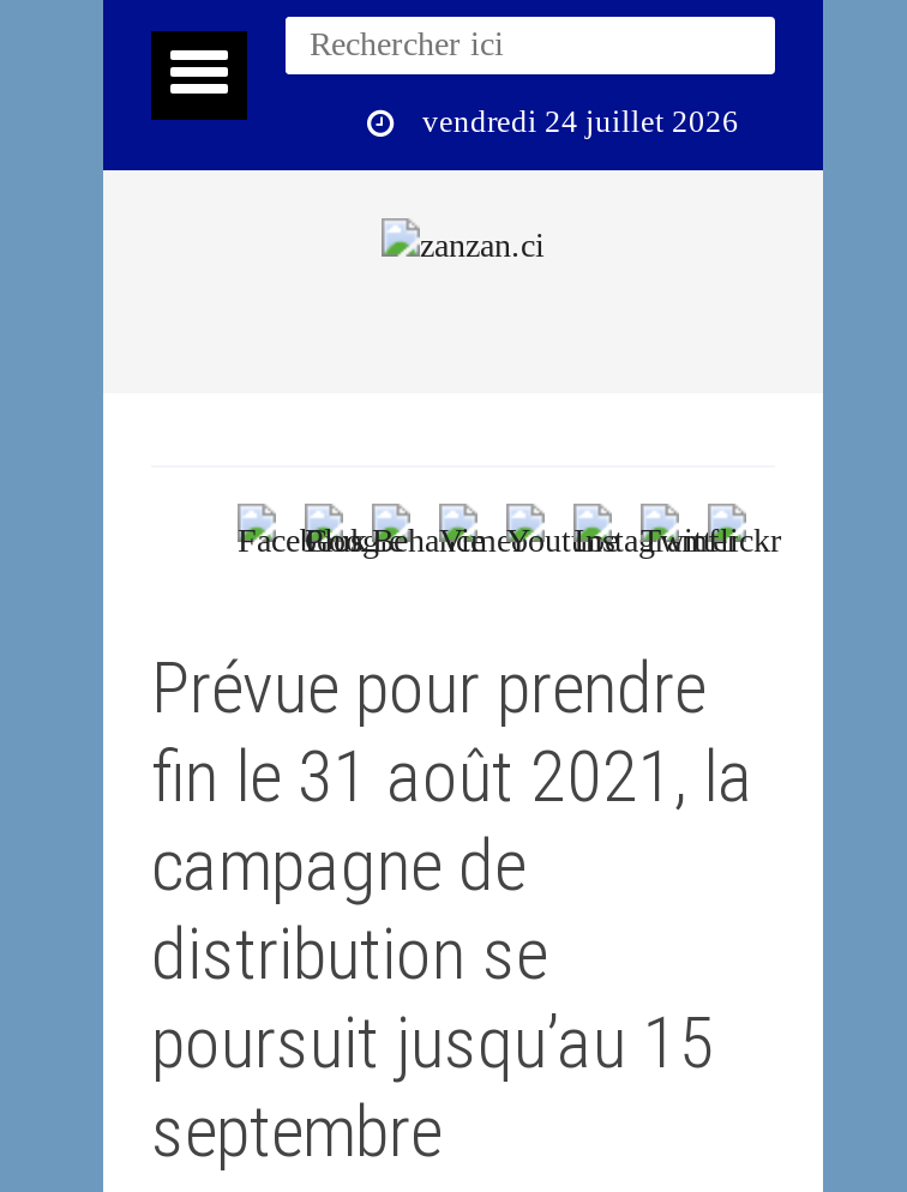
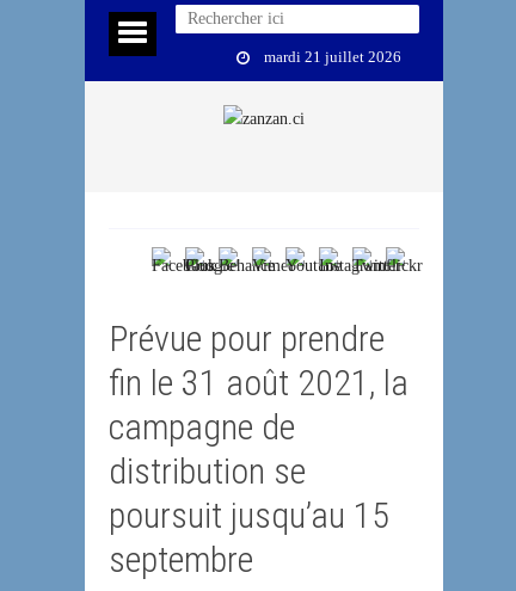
[422,103,739,139] vendredi 24 juillet 2026 -> [264,48,401,66] mardi 21 juillet 2026

